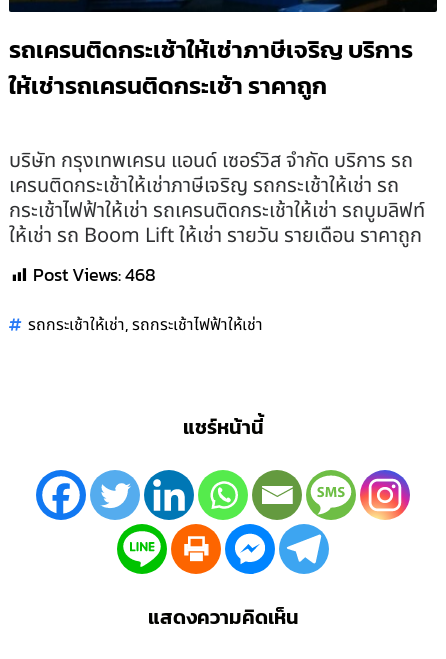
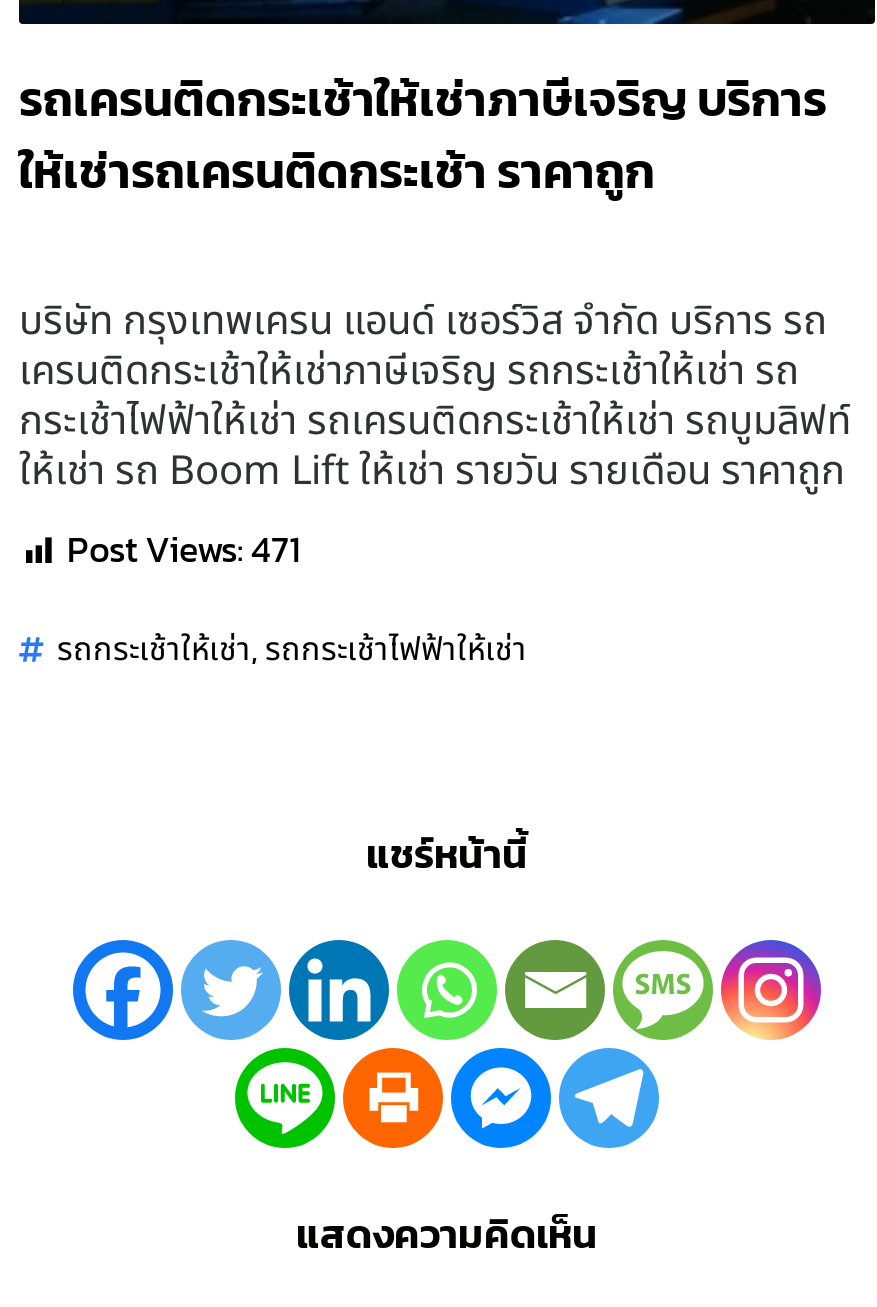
[33,261,156,288] Post Views: 468 -> [67,522,301,576] Post Views: 471

